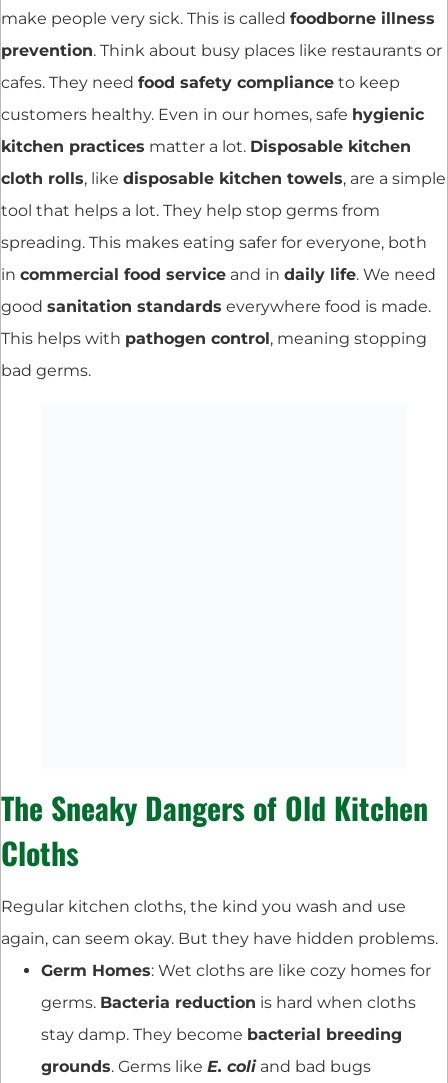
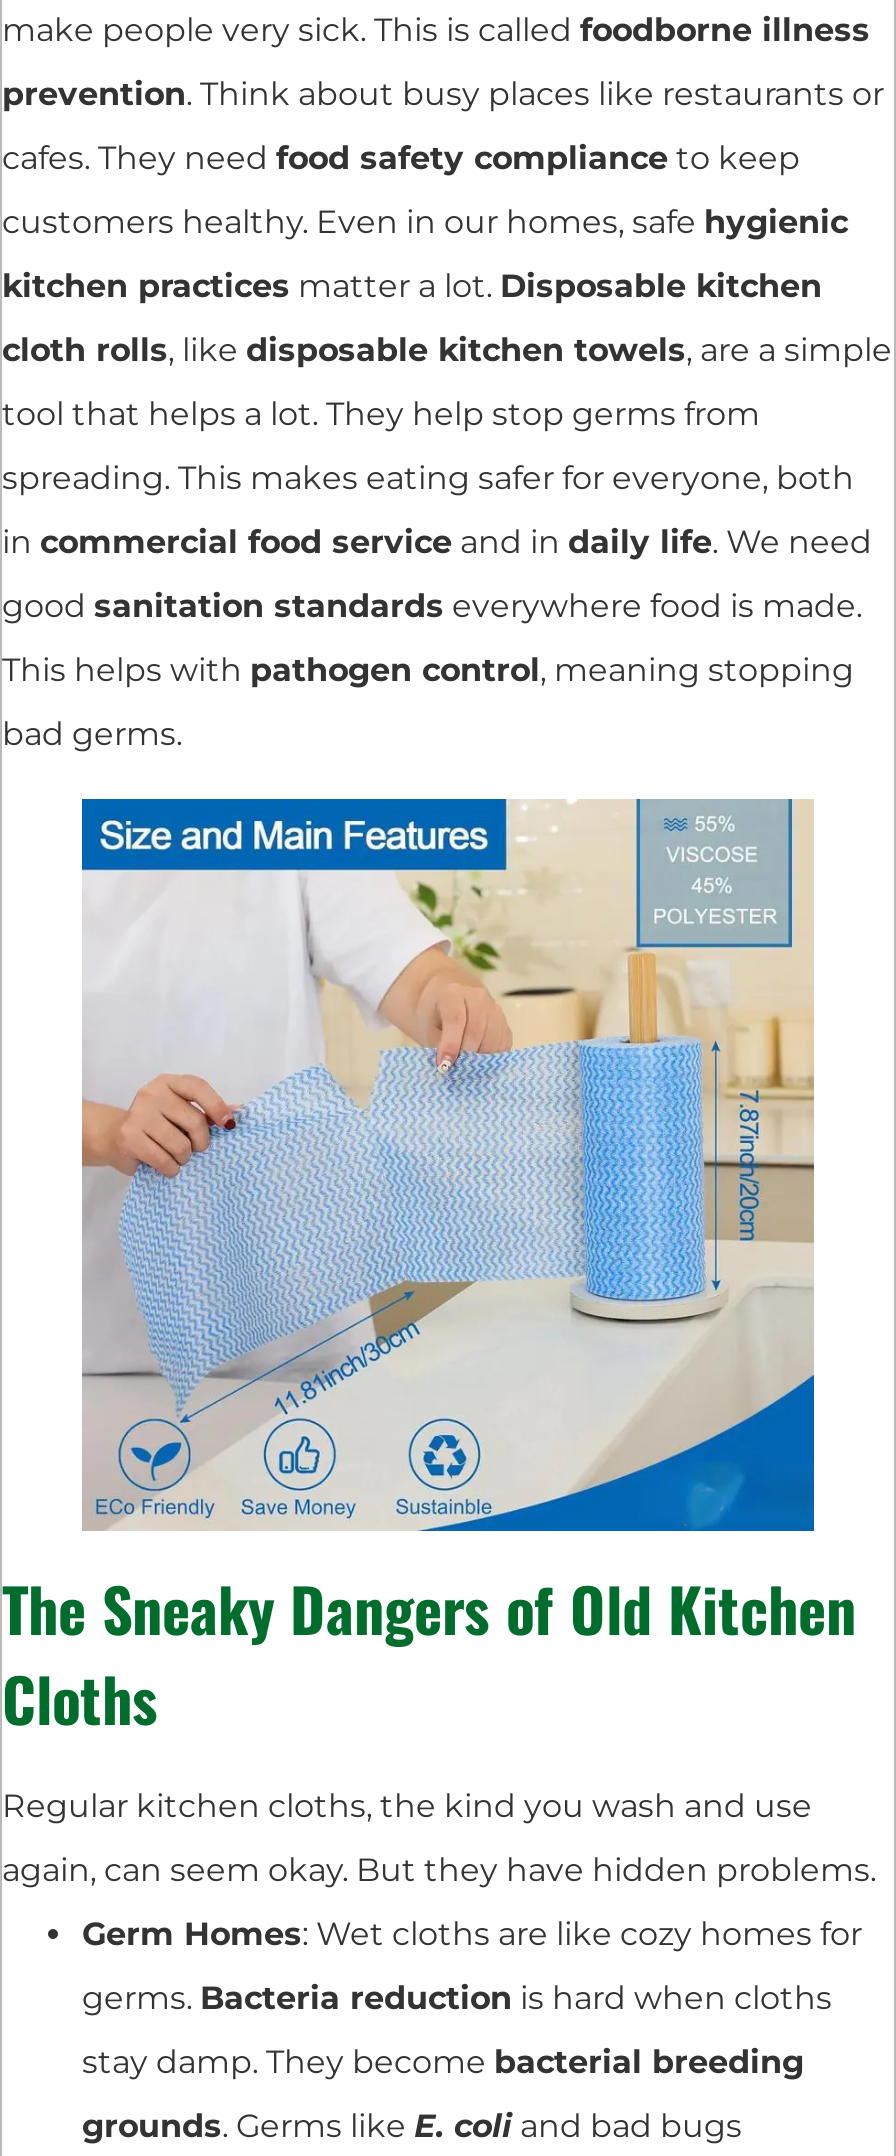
none -> [80,797,816,1533] [image]

